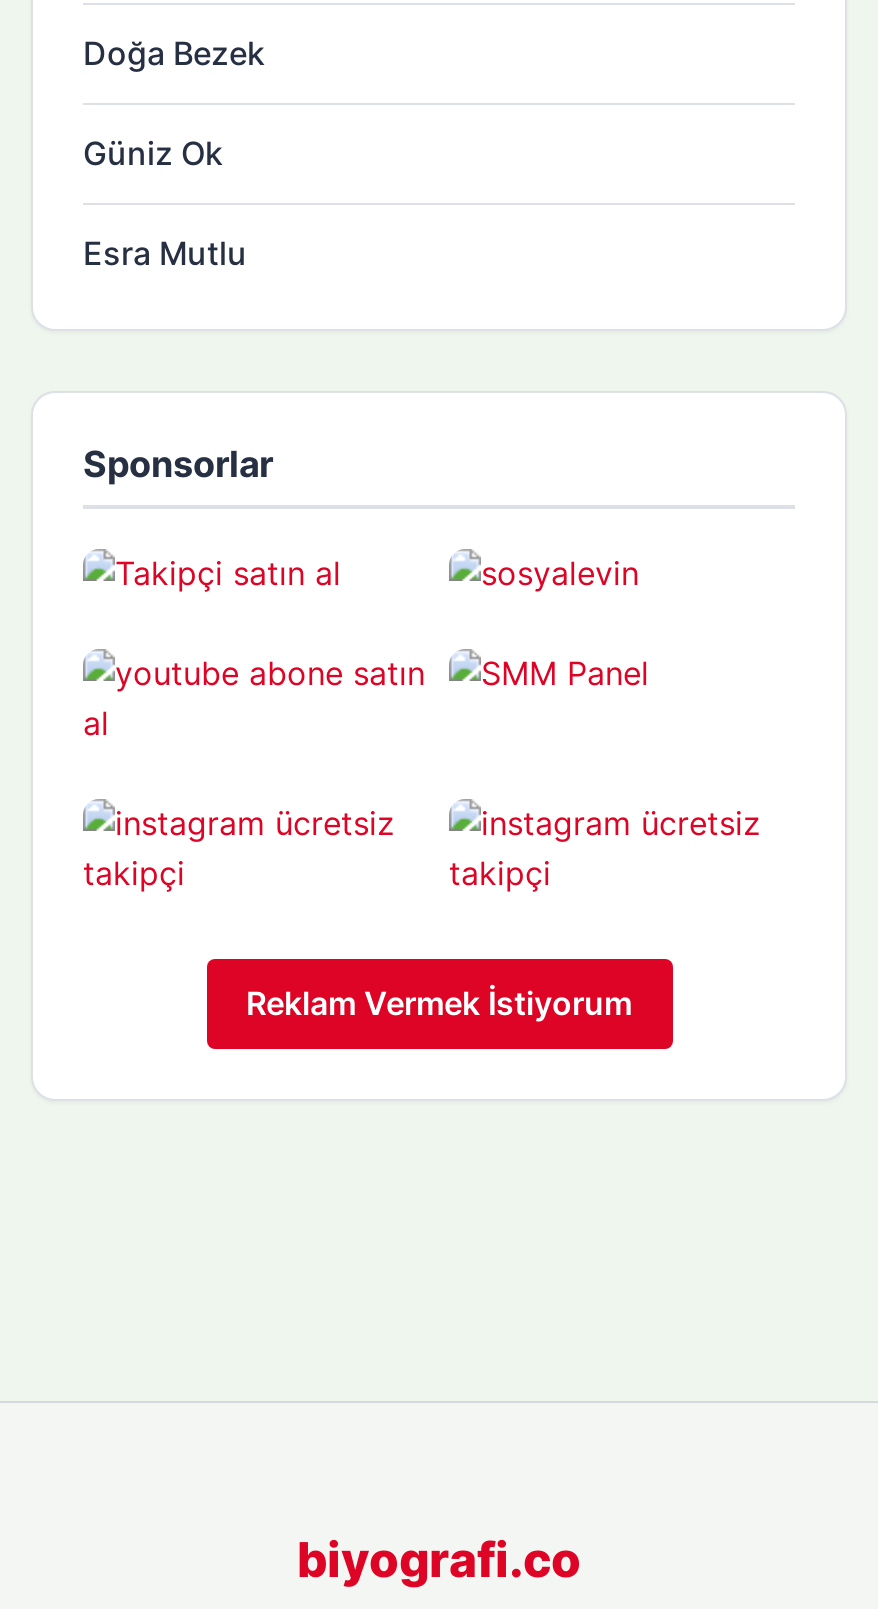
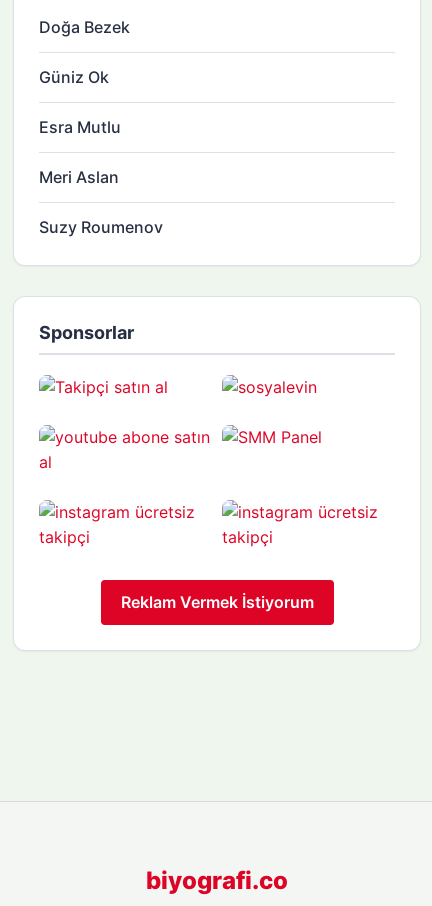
none -> [39,166,163,236] Meri Aslan | Suzy Roumenov

